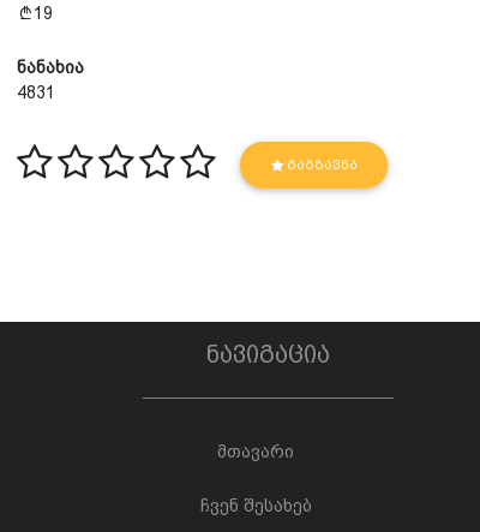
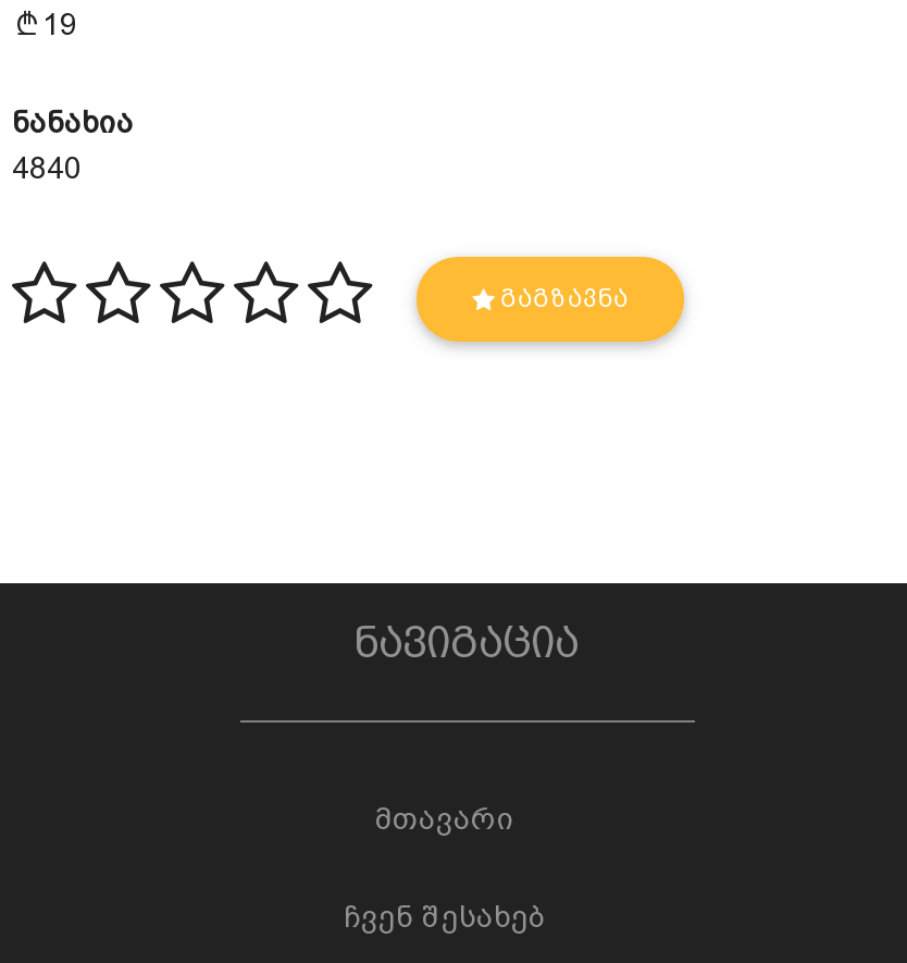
[17,83,55,102] 4831 -> [12,151,82,185] 4840

